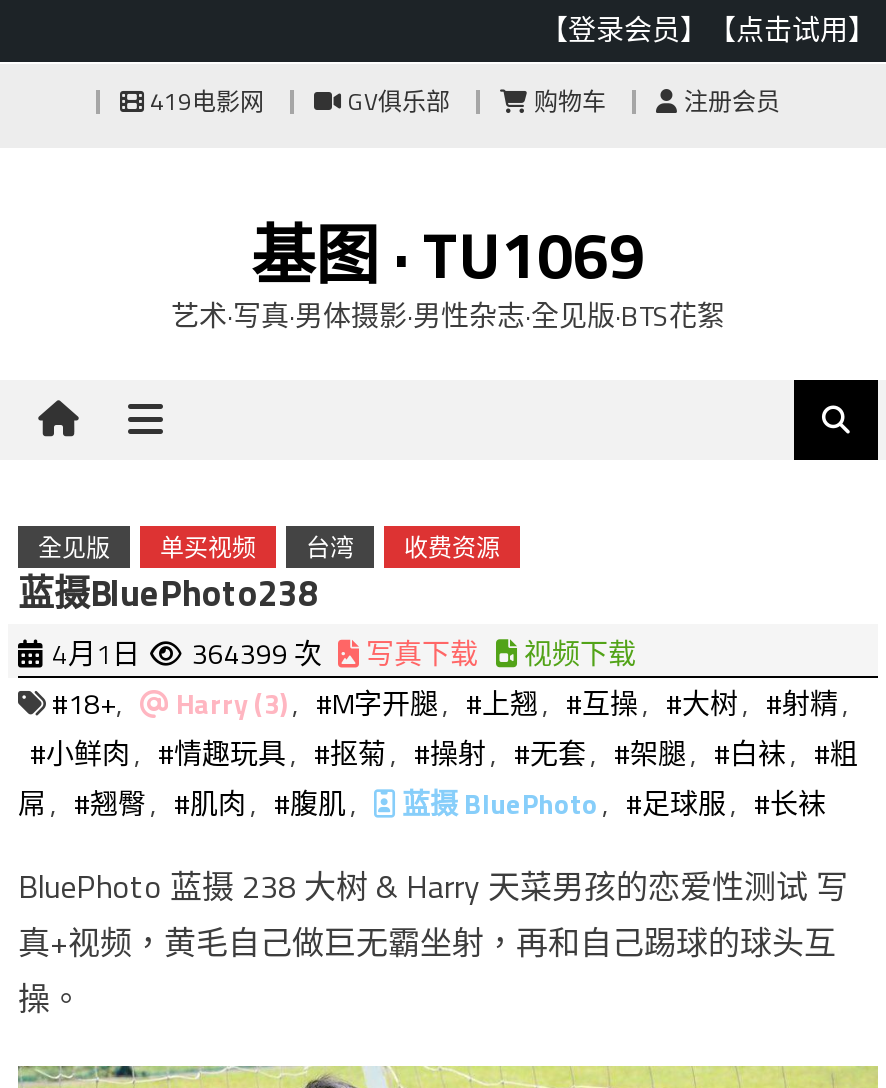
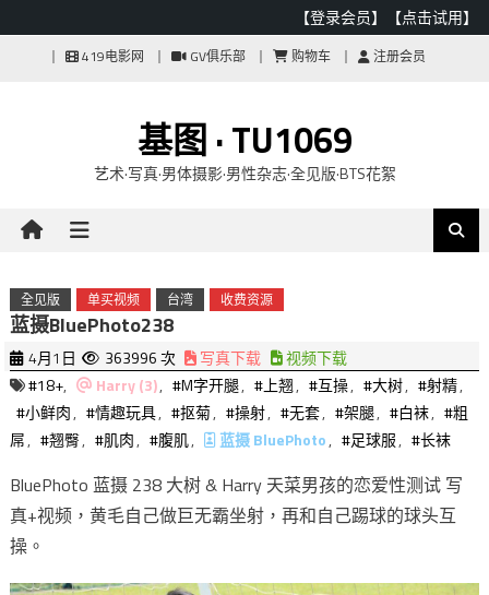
[52,632,636,674] 4月1日 364399 次 写真下载 视频下载 -> [28,346,347,369] 4月1日 363996 次 写真下载 视频下载

